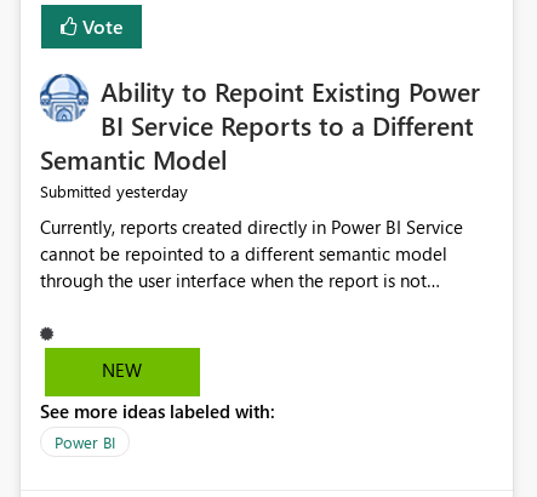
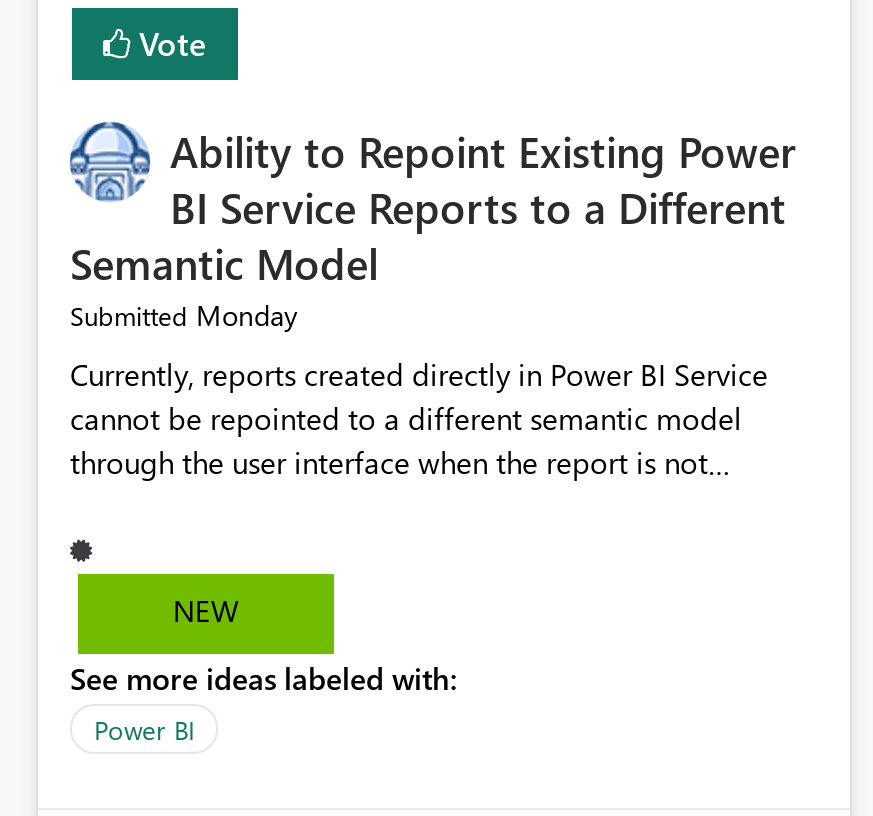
[40,180,188,203] Submitted yesterday -> [70,297,298,335] Submitted Monday

